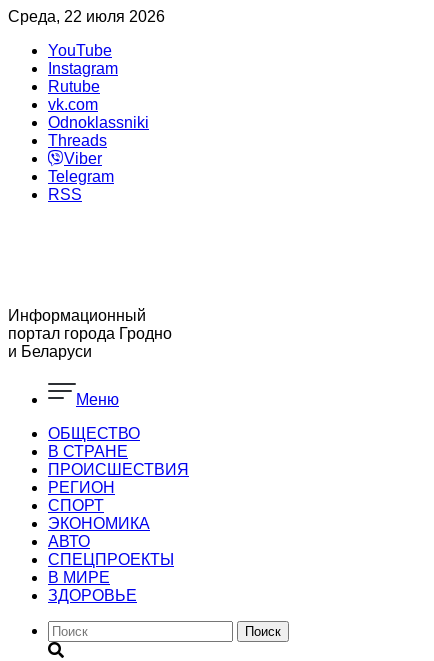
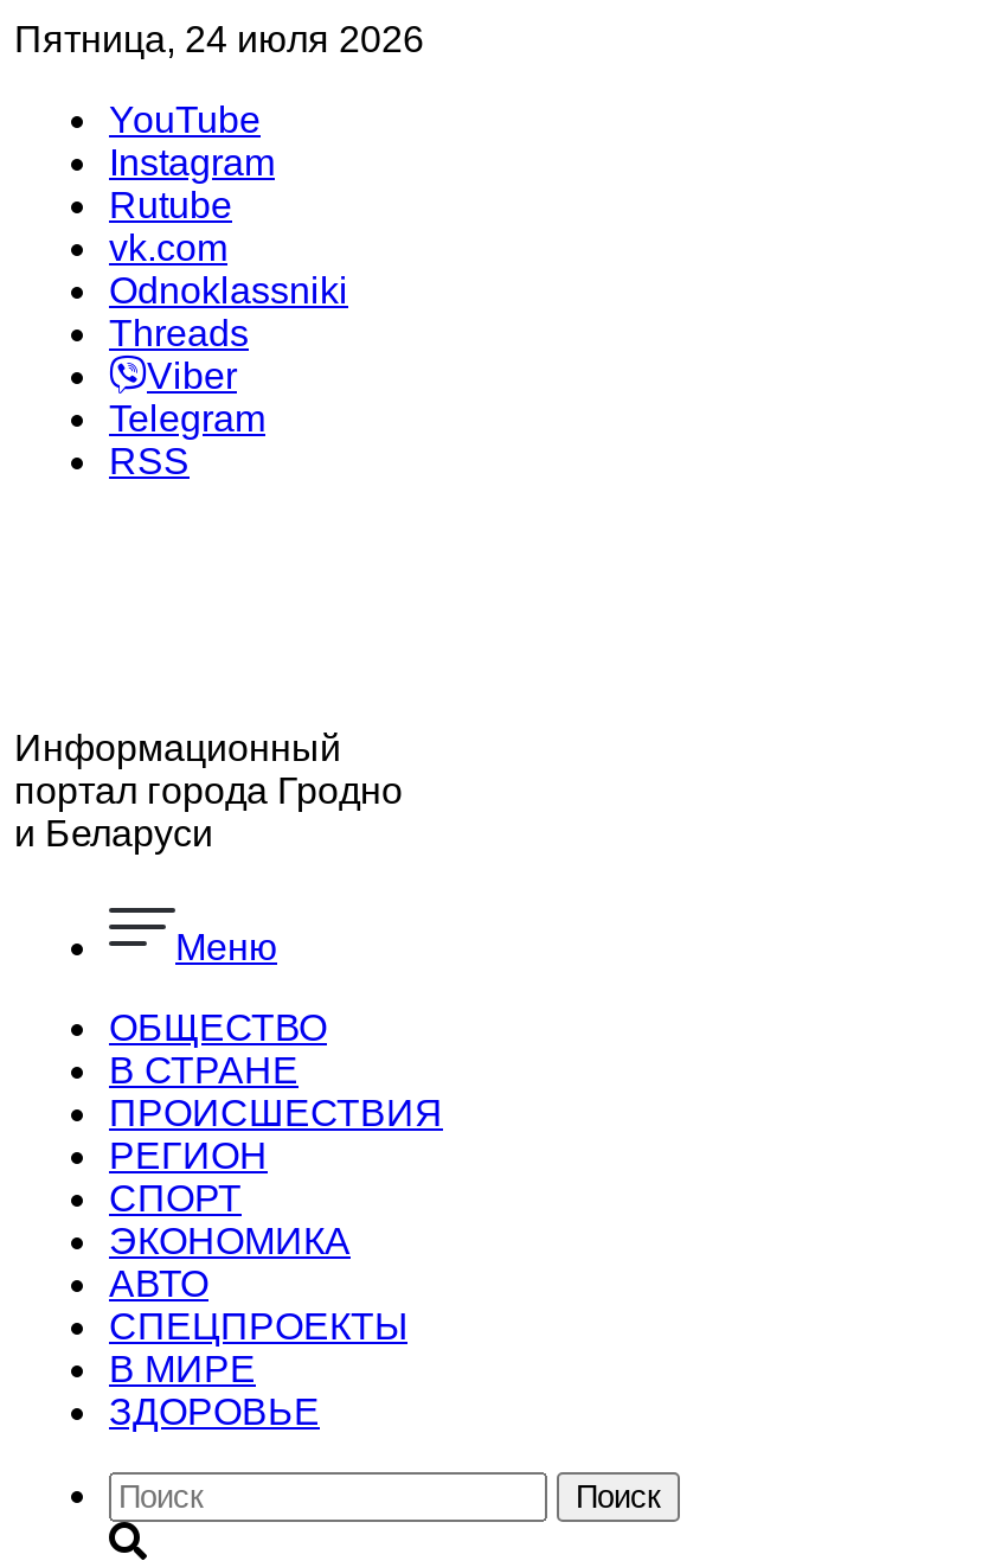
[8,8,165,25] Среда, 22 июля 2026 -> [14,19,424,59] Пятница, 24 июля 2026

